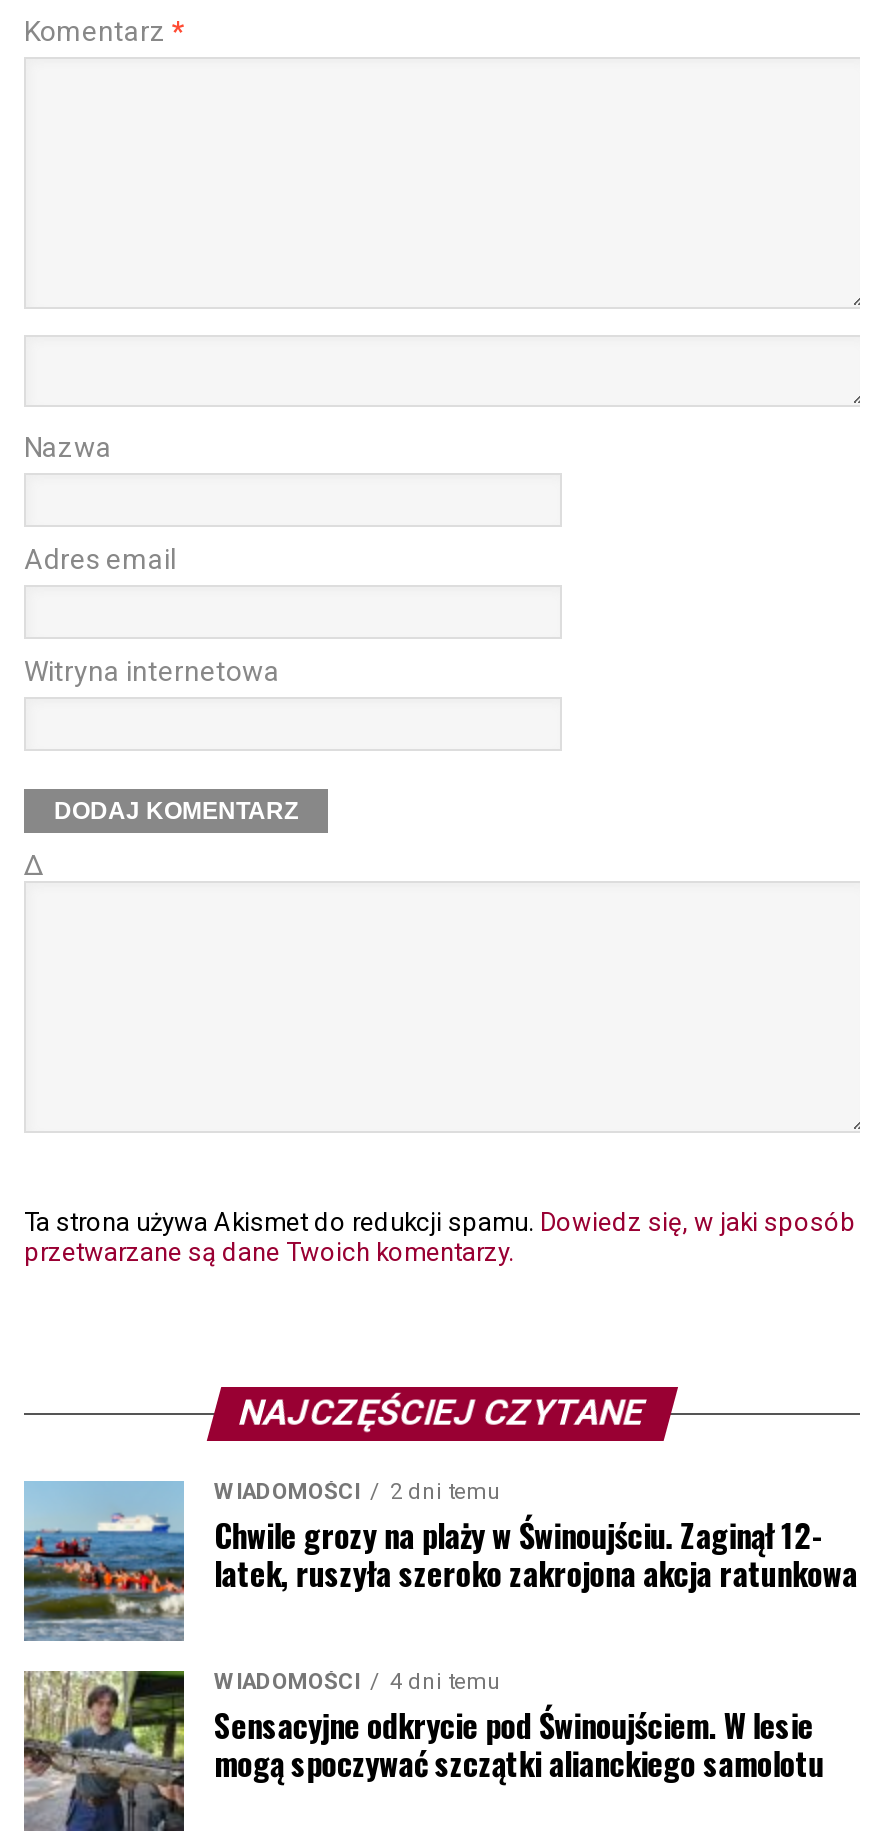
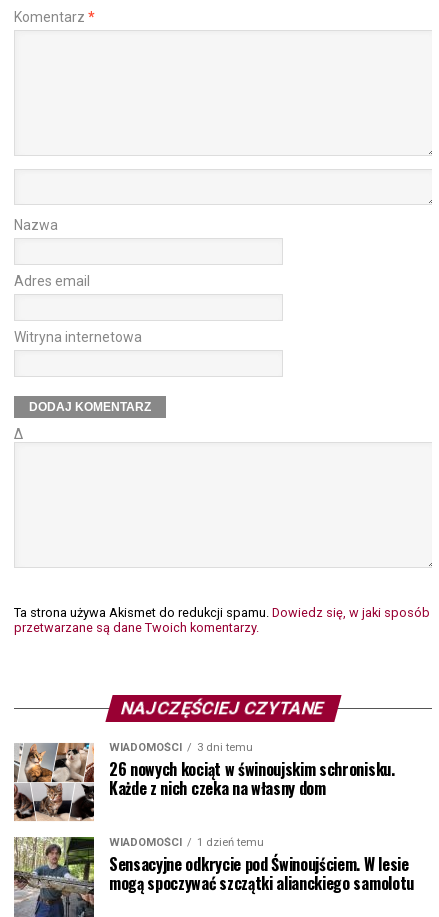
[22,1479,857,1643] [image] | 2 dni temu | Chwile grozy na plaży w Świnoujściu. Zaginął 12- | latek, ruszyła szeroko zakrojona akcja ratunkowa -> [13,741,395,822] [image] | 3 dni temu | 26 nowych kociąt w świnoujskim schronisku. | Każde z nich czeka na własny dom
[214,1669,502,1695] WIADOMOŚCI 4 dni temu -> [109,836,264,849] WIADOMOŚCI 1 dzień temu

